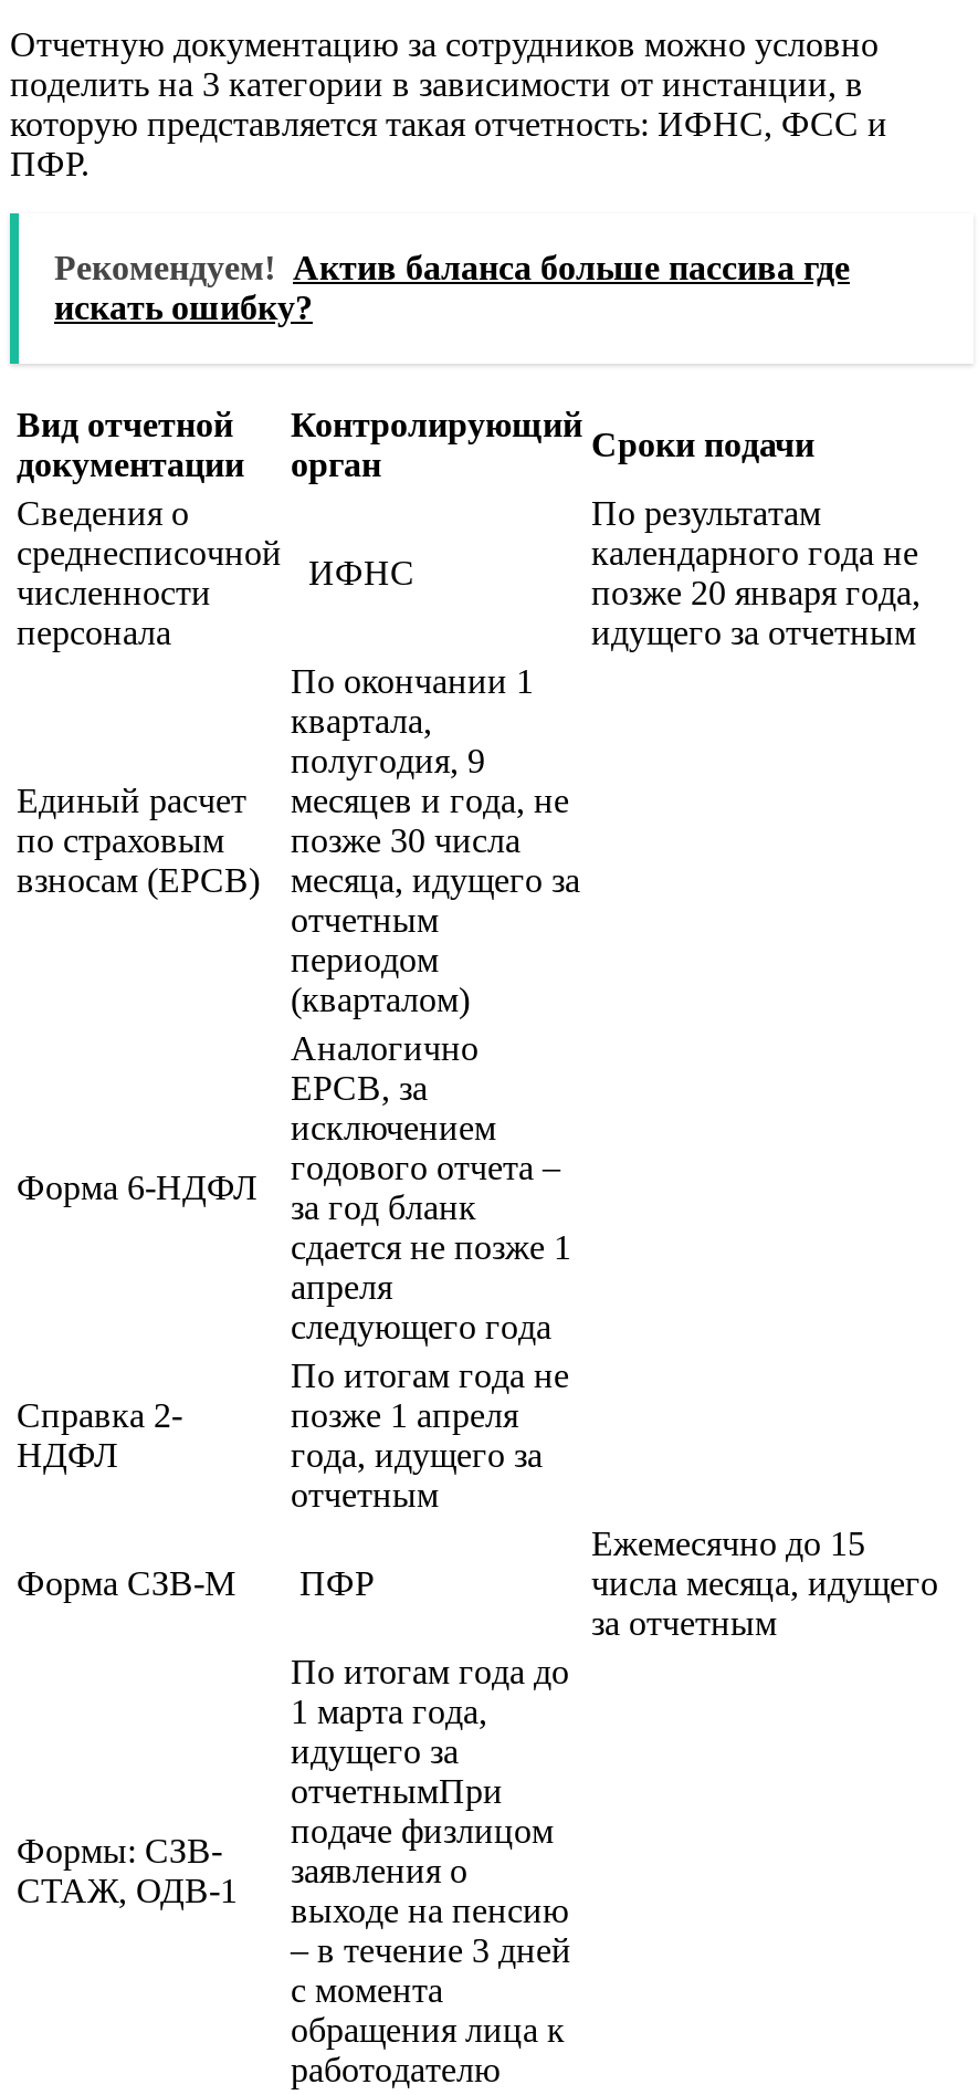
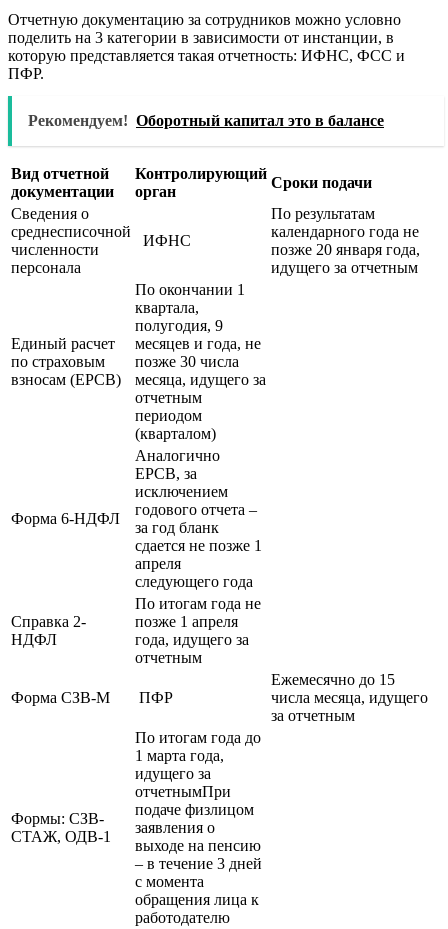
[54,249,850,326] Рекомендуем! Актив баланса больше пассива где | искать ошибку? -> [28,112,384,129] Рекомендуем! Оборотный капитал это в балансе

